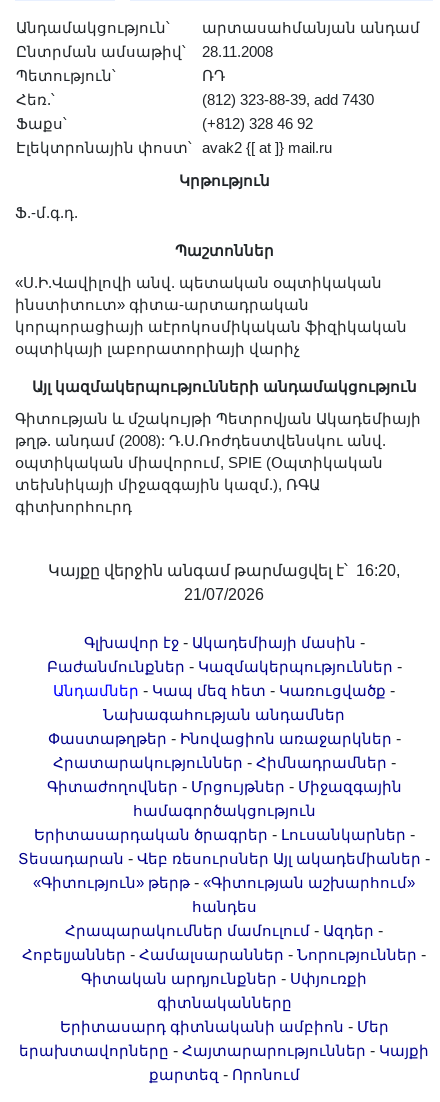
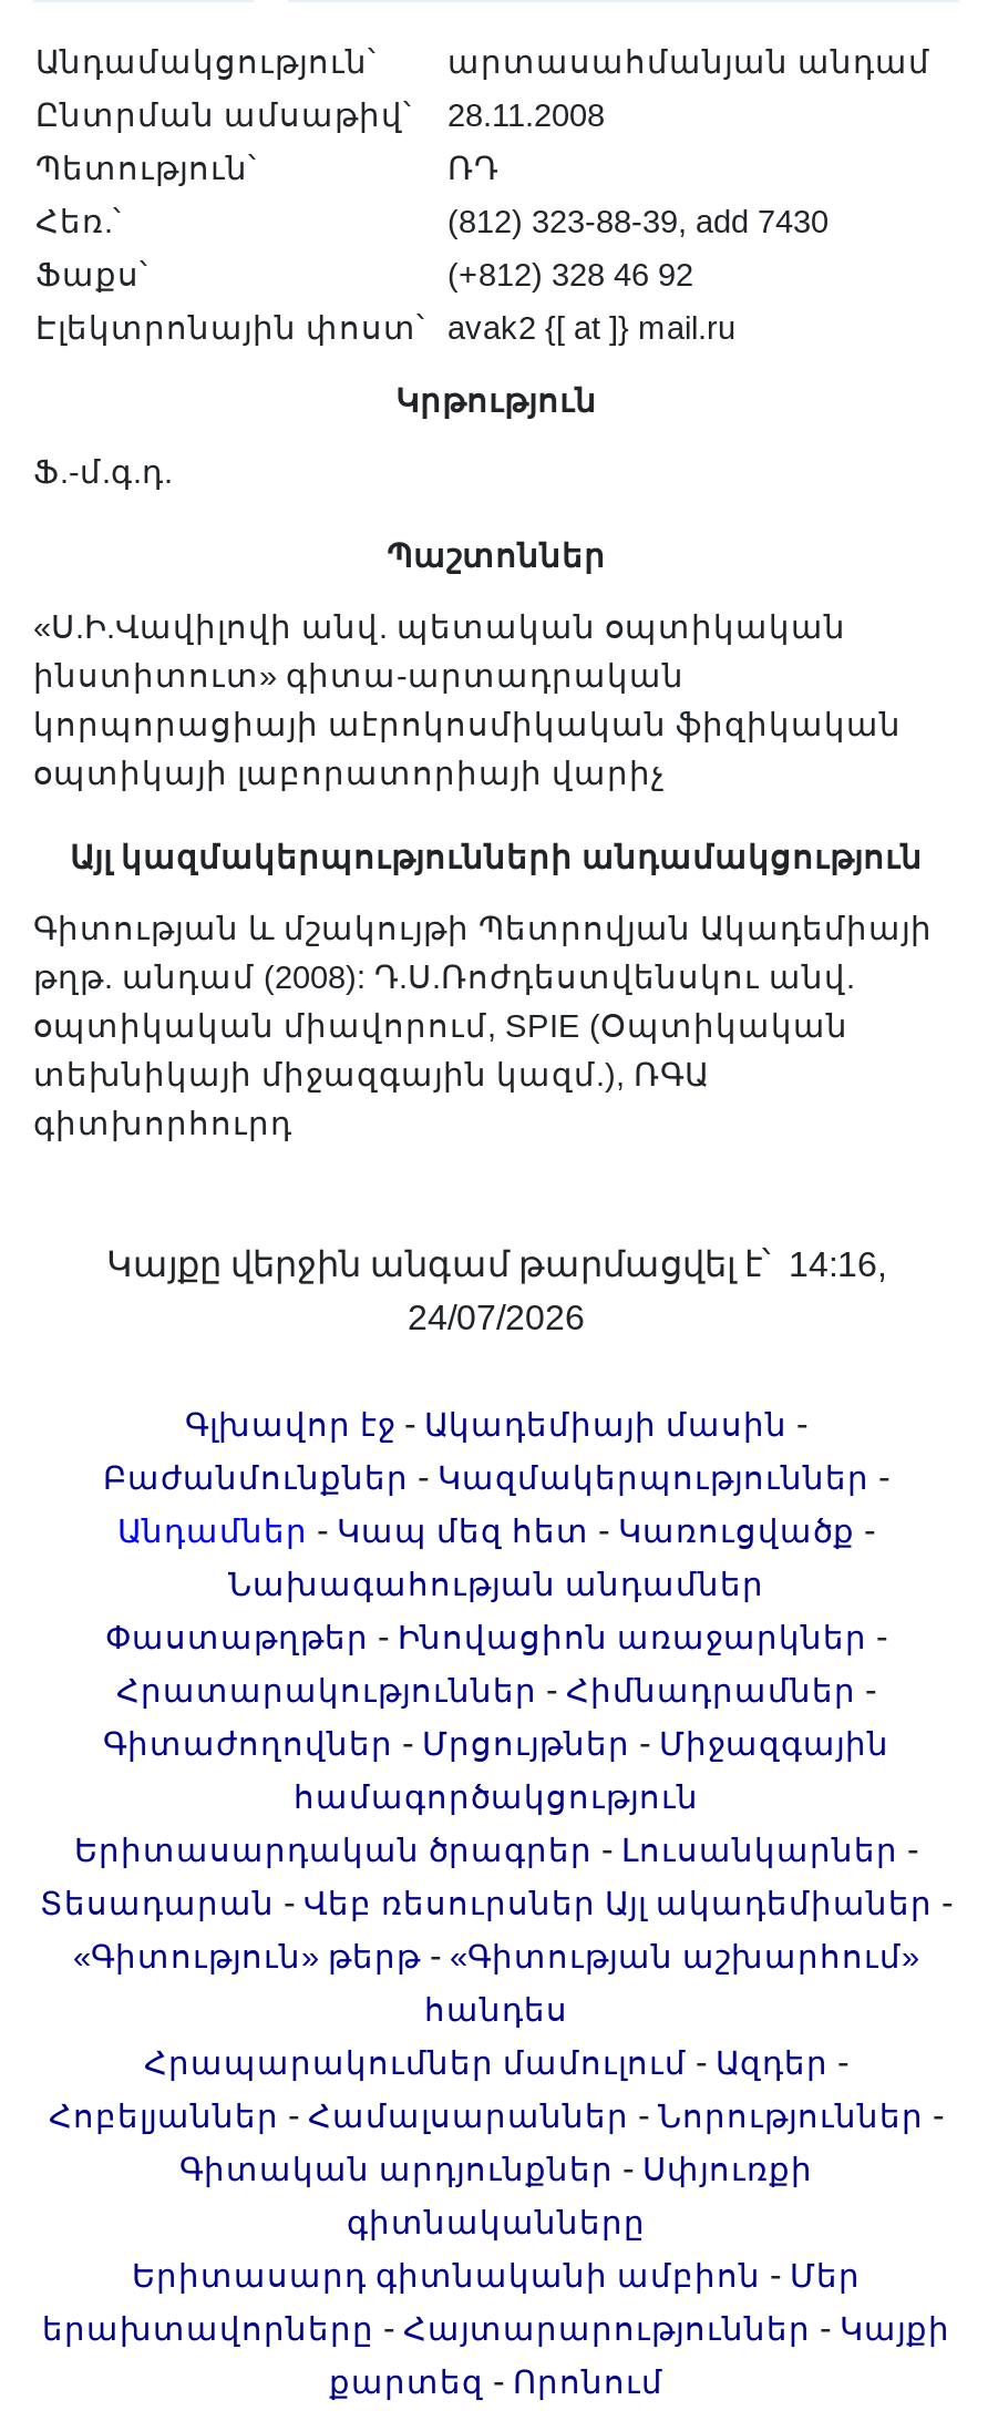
[48,562,400,579] Կայքը վերջին անգամ թարմացվել է՝ 16:20, -> [106,1245,886,1283] Կայքը վերջին անգամ թարմացվել է՝ 14:16,
[184,586,264,603] 21/07/2026 -> [408,1299,585,1336] 24/07/2026

